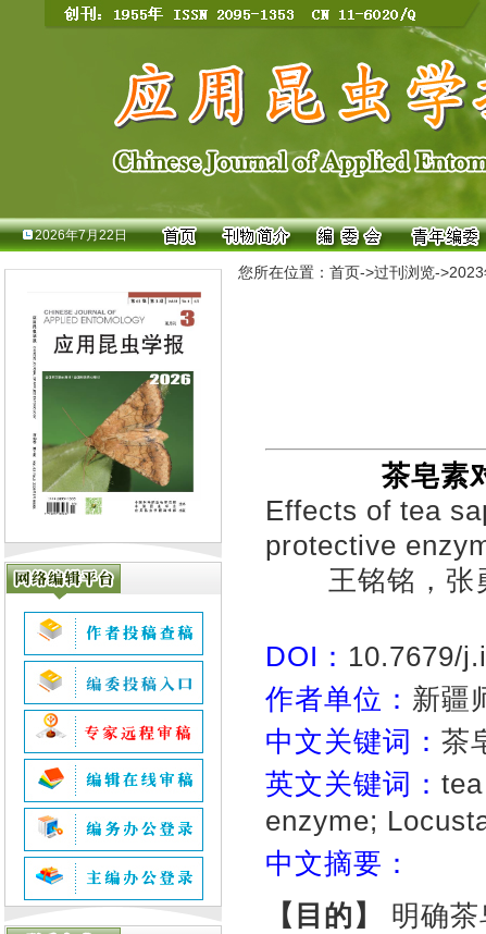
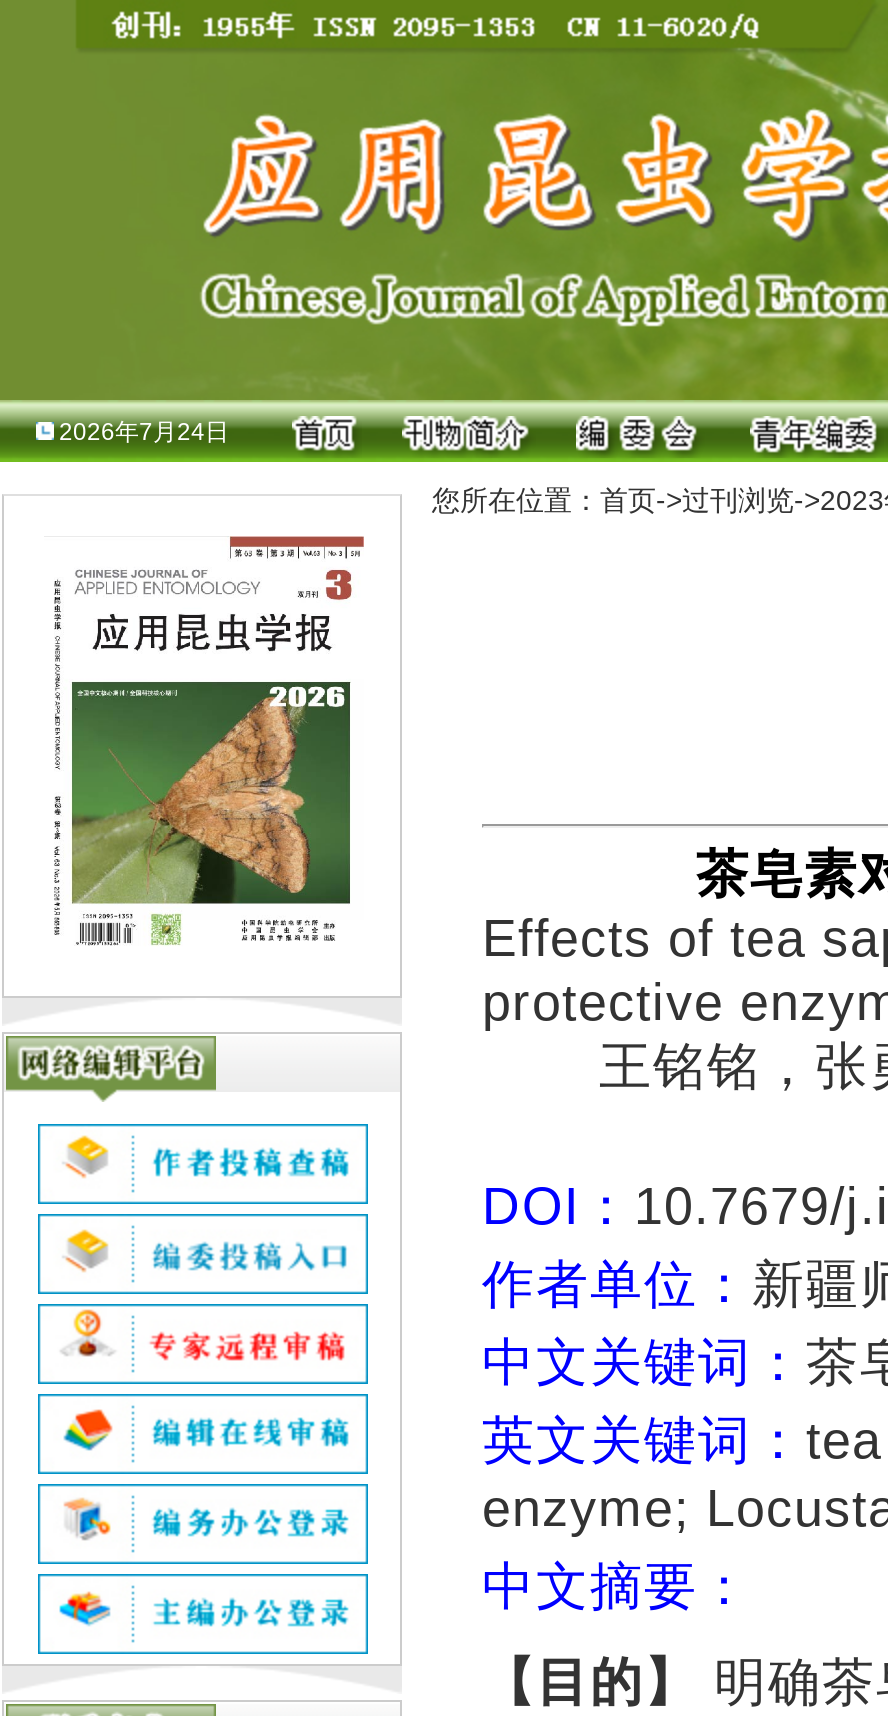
[32,228,128,243] 2026年7月22日 -> [53,418,229,446] 2026年7月24日

